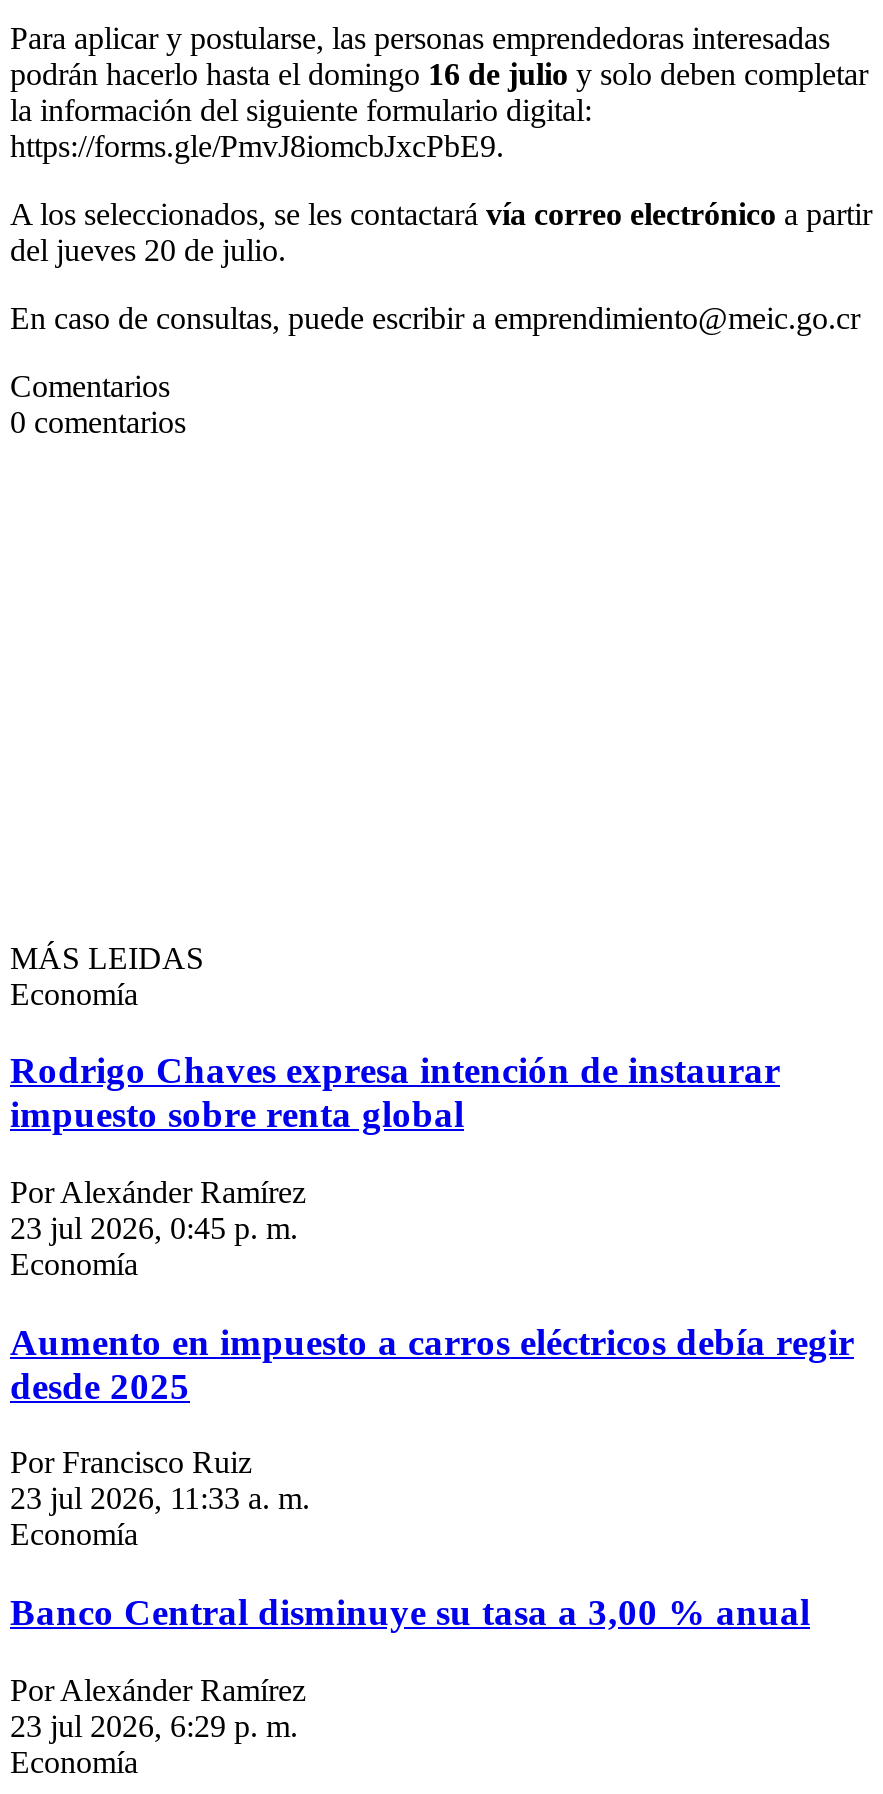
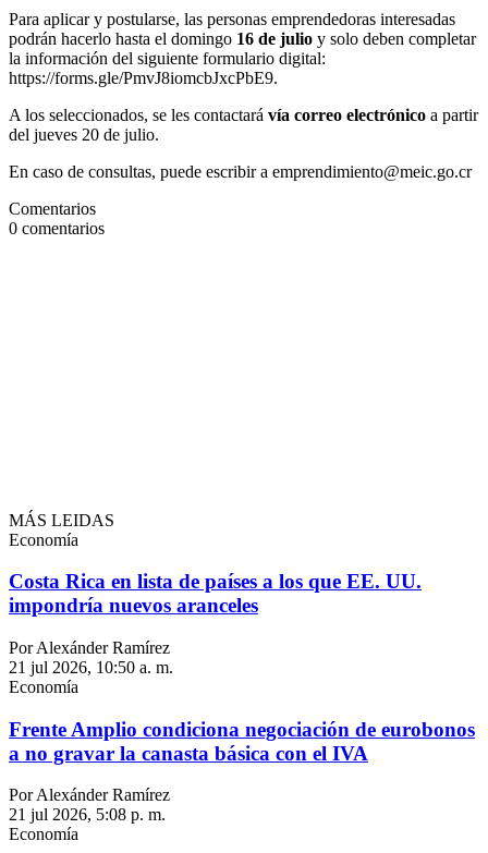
[10,1049,780,1135] Rodrigo Chaves expresa intención de instaurar | impuesto sobre renta global -> [9,570,422,617] Costa Rica en lista de países a los que EE. UU. | impondría nuevos aranceles
[10,1211,298,1245] 23 jul 2026, 0:45 p. m. -> [9,658,173,677] 21 jul 2026, 10:50 a. m.
[10,1320,854,1633] Aumento en impuesto a carros eléctricos debía regir | desde 2025 | Por Francisco Ruiz | 23 jul 2026, 11:33 a. m. | Economía | Banco Central disminuye su tasa a 3,00 % anual -> [9,718,475,764] Frente Amplio condiciona negociación de eurobonos | a no gravar la canasta básica con el IVA
[10,1709,298,1743] 23 jul 2026, 6:29 p. m. -> [9,806,166,824] 21 jul 2026, 5:08 p. m.

